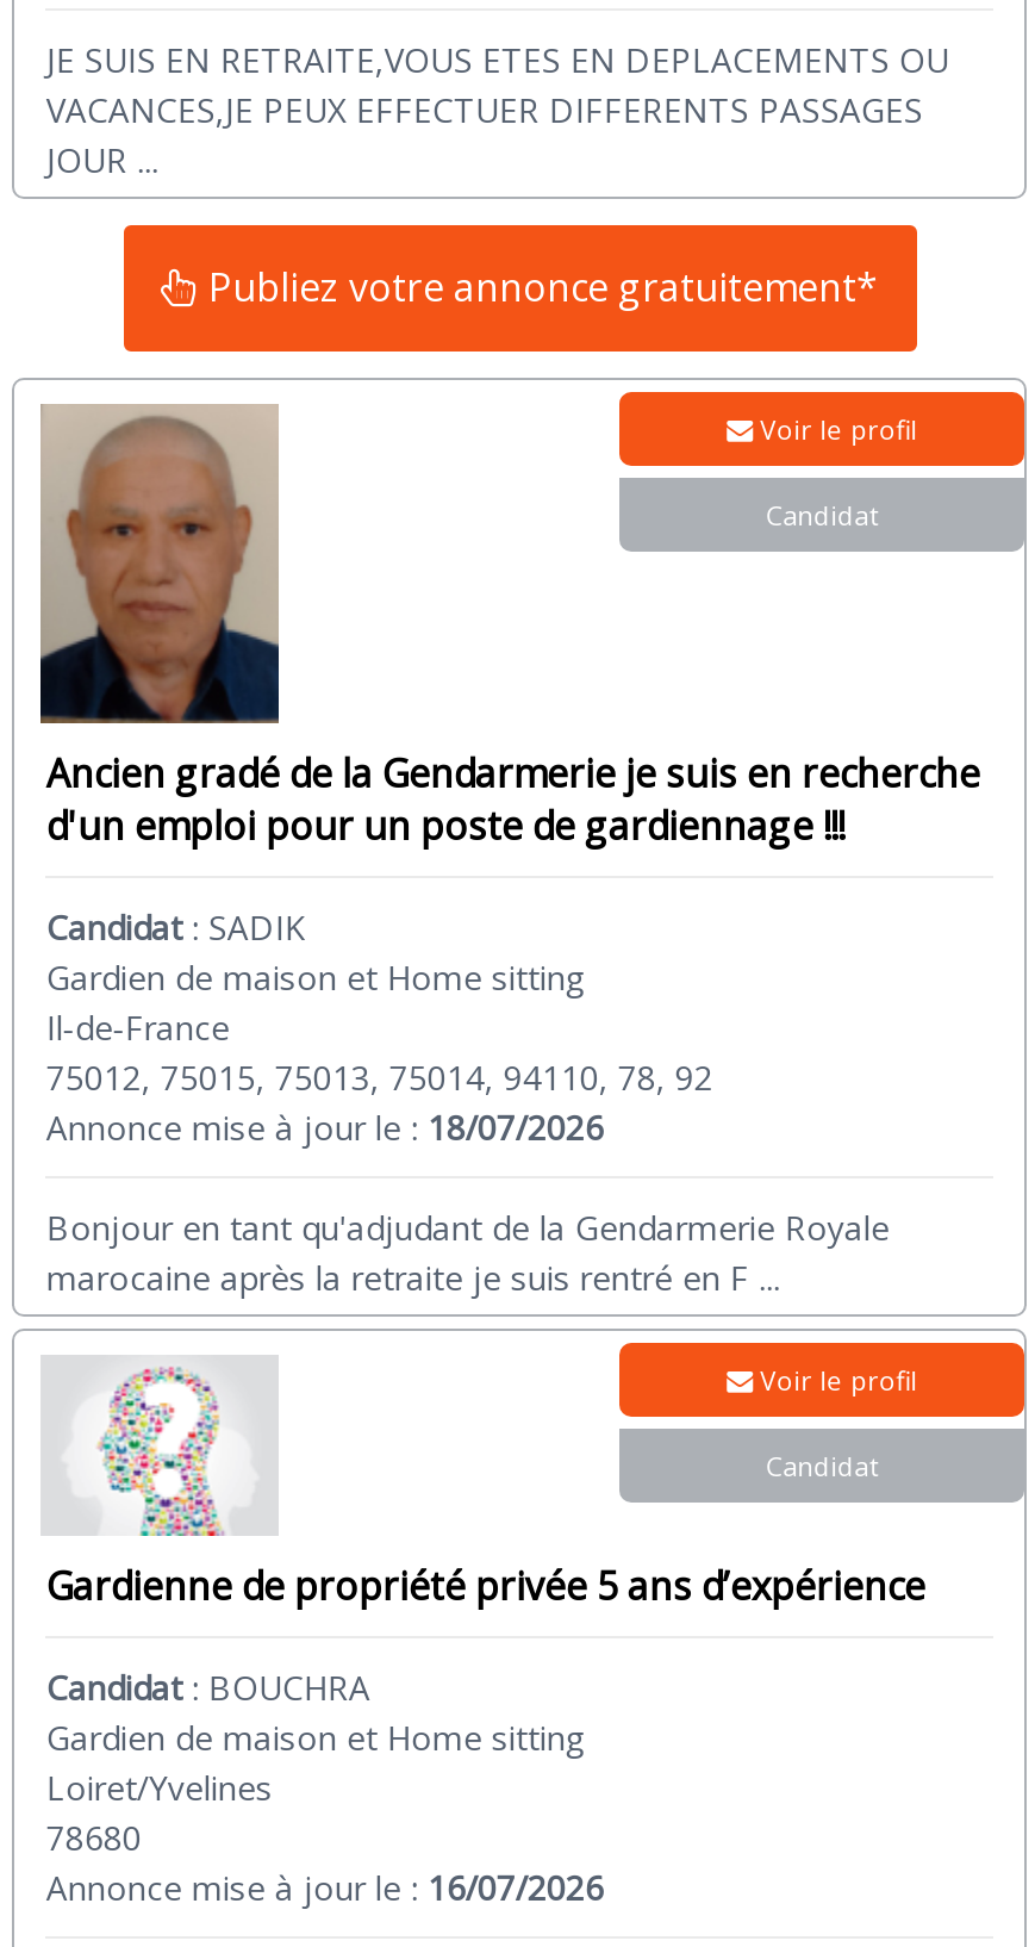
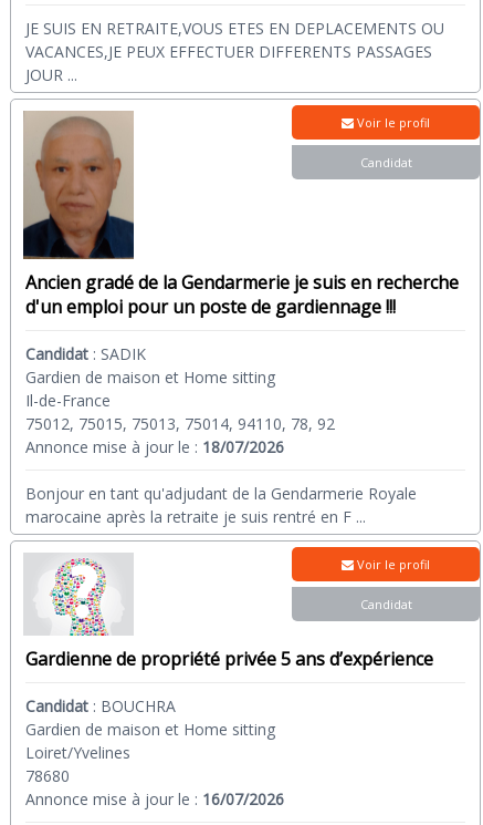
[199,262,878,314] Publiez votre annonce gratuitement* -> none

